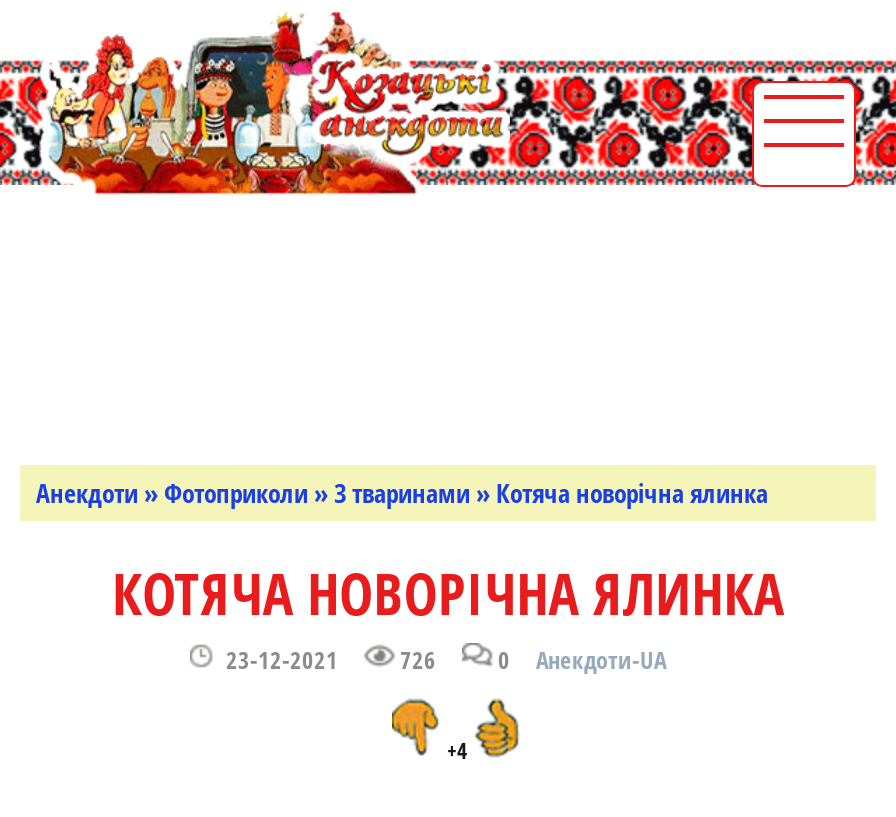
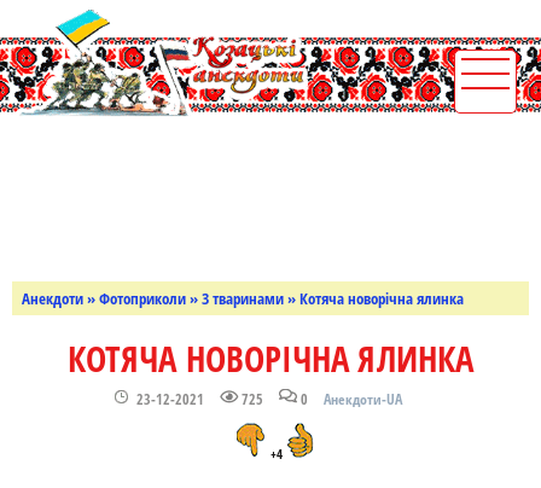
[30,11,422,197] [image] -> [18,8,281,118] [image]
[400,643,436,677] 726 -> [242,389,263,409] 725

